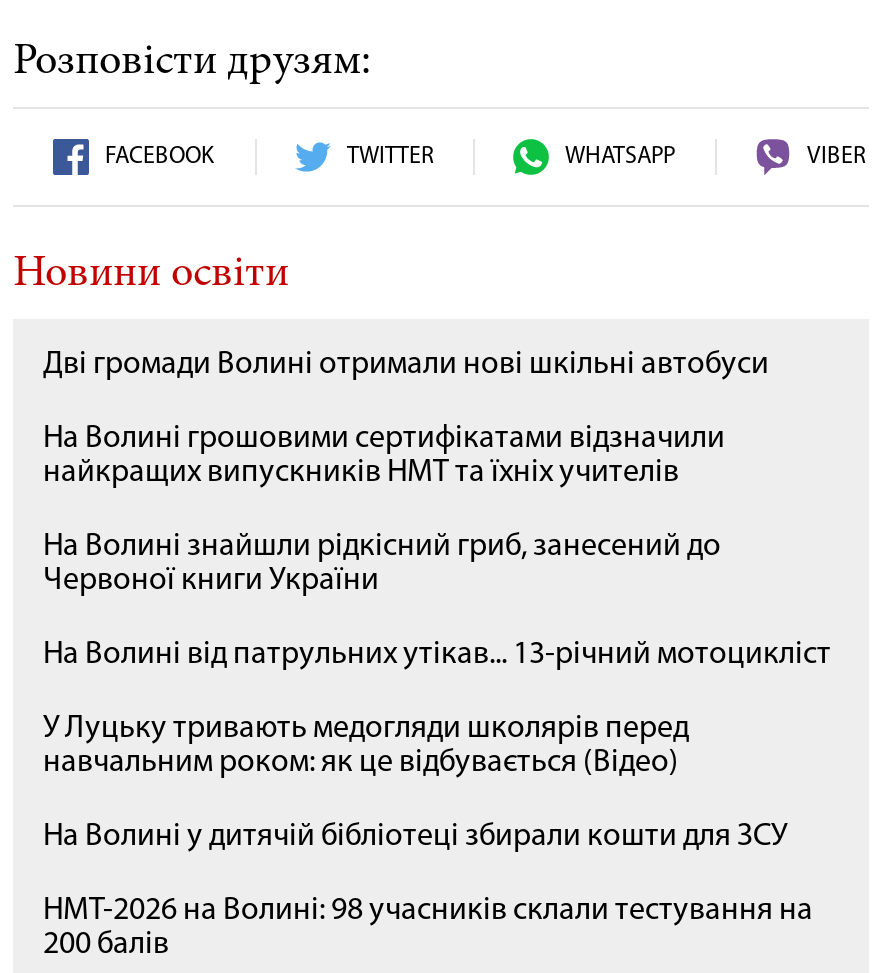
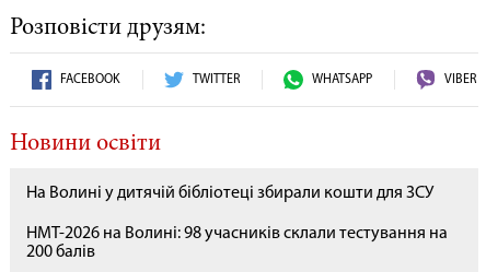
[43,349,831,779] Дві громади Волині отримали нові шкільні автобуси | На Волині грошовими сертифікатами відзначили | найкращих випускників НМТ та їхніх учителів | На Волині знайшли рідкісний гриб, занесений до | Червоної книги України | На Волині від патрульних утікав... 13-річний мотоцикліст | У Луцьку тривають медогляди школярів перед | навчальним роком: як це відбувається (Відео) -> none

